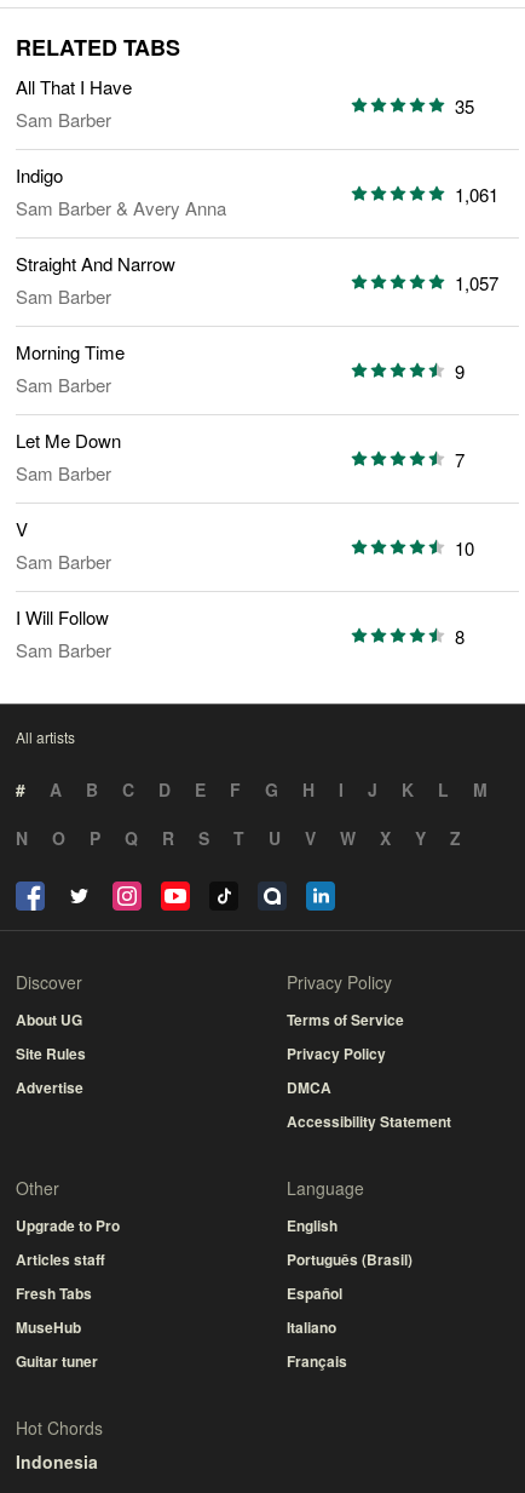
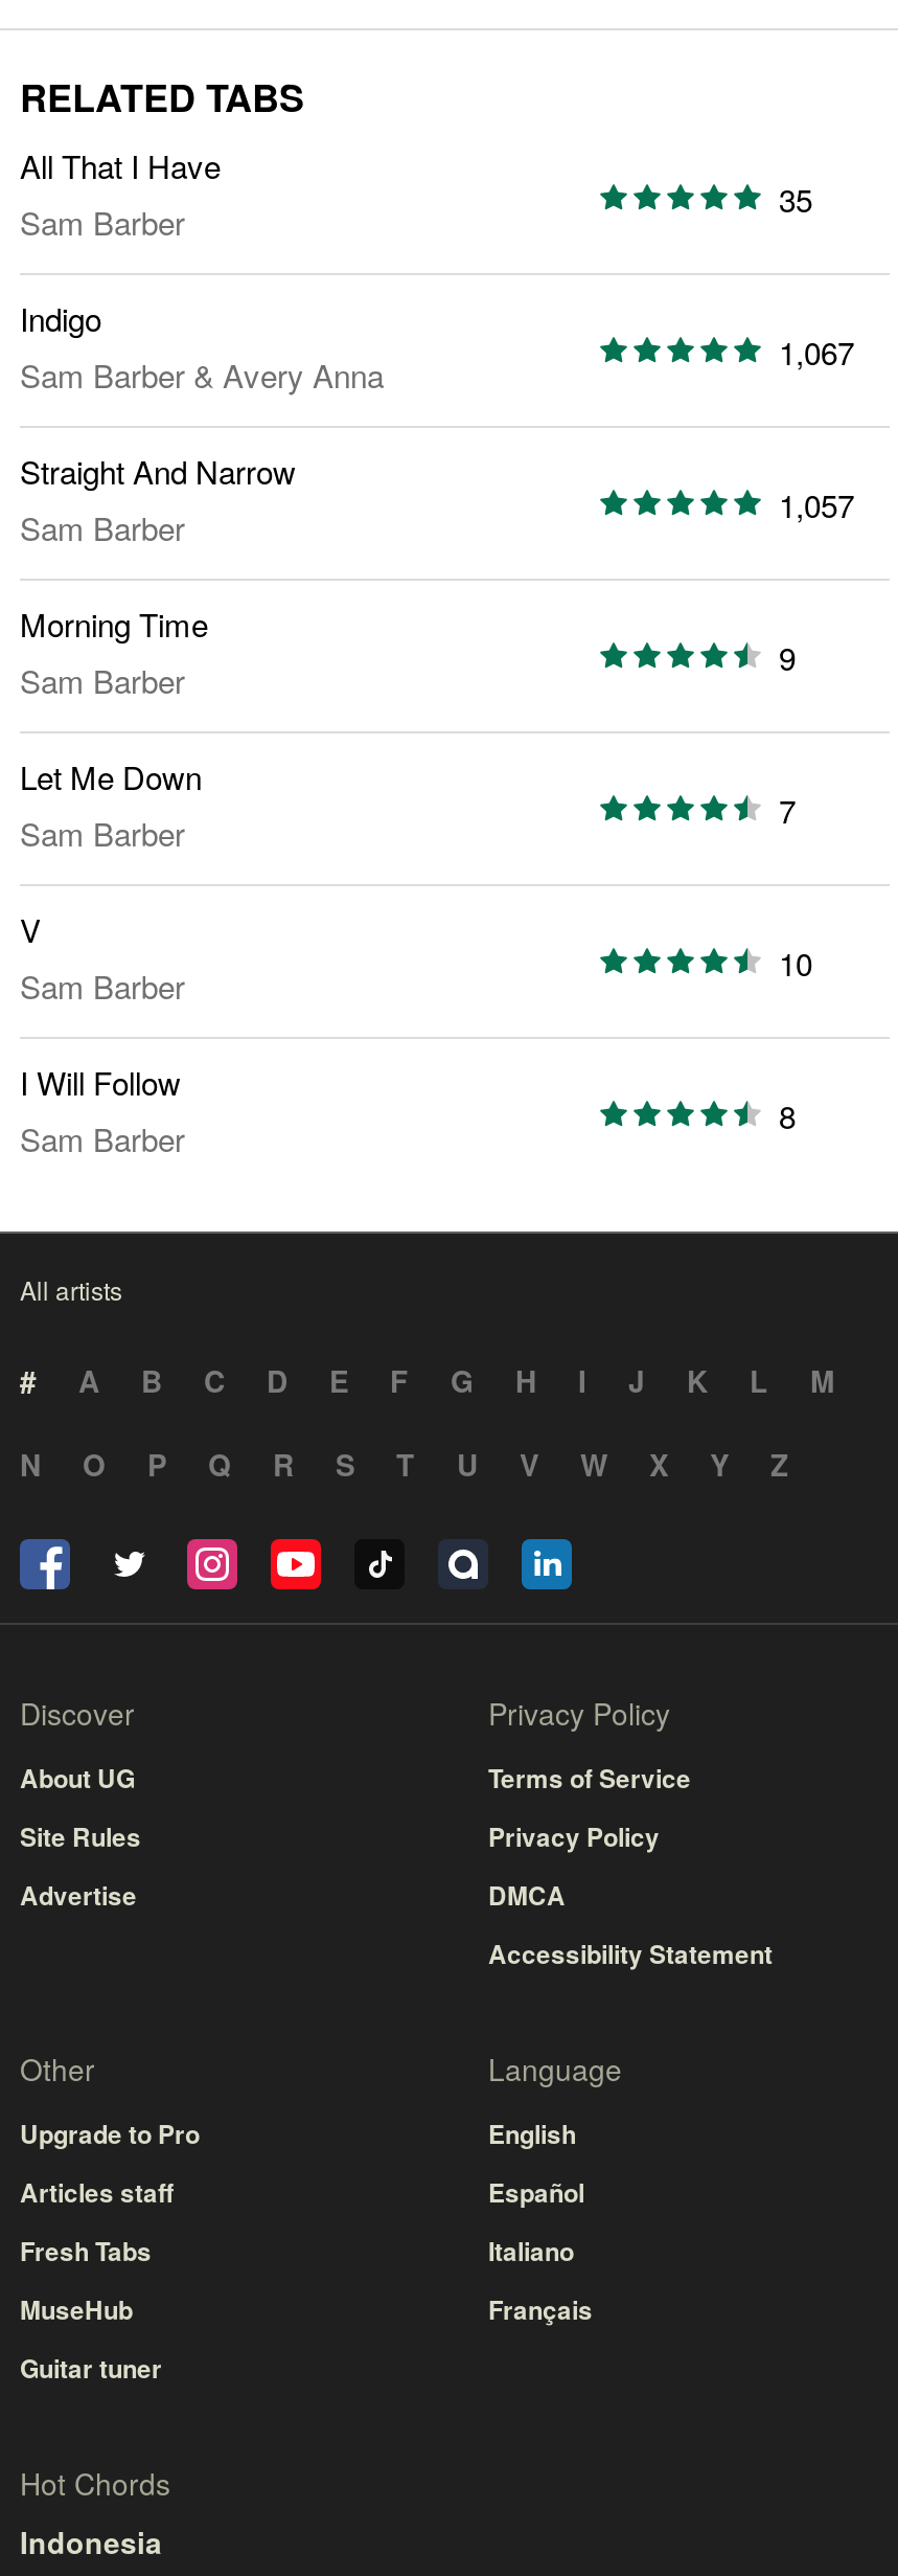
[455,181,498,207] 1,061 -> [779,329,854,373] 1,067
[287,1249,412,1270] Português (Brasil) -> none
moved [287,1283,347,1372] -> [488,2174,593,2328]: Español | Italiano | Français

